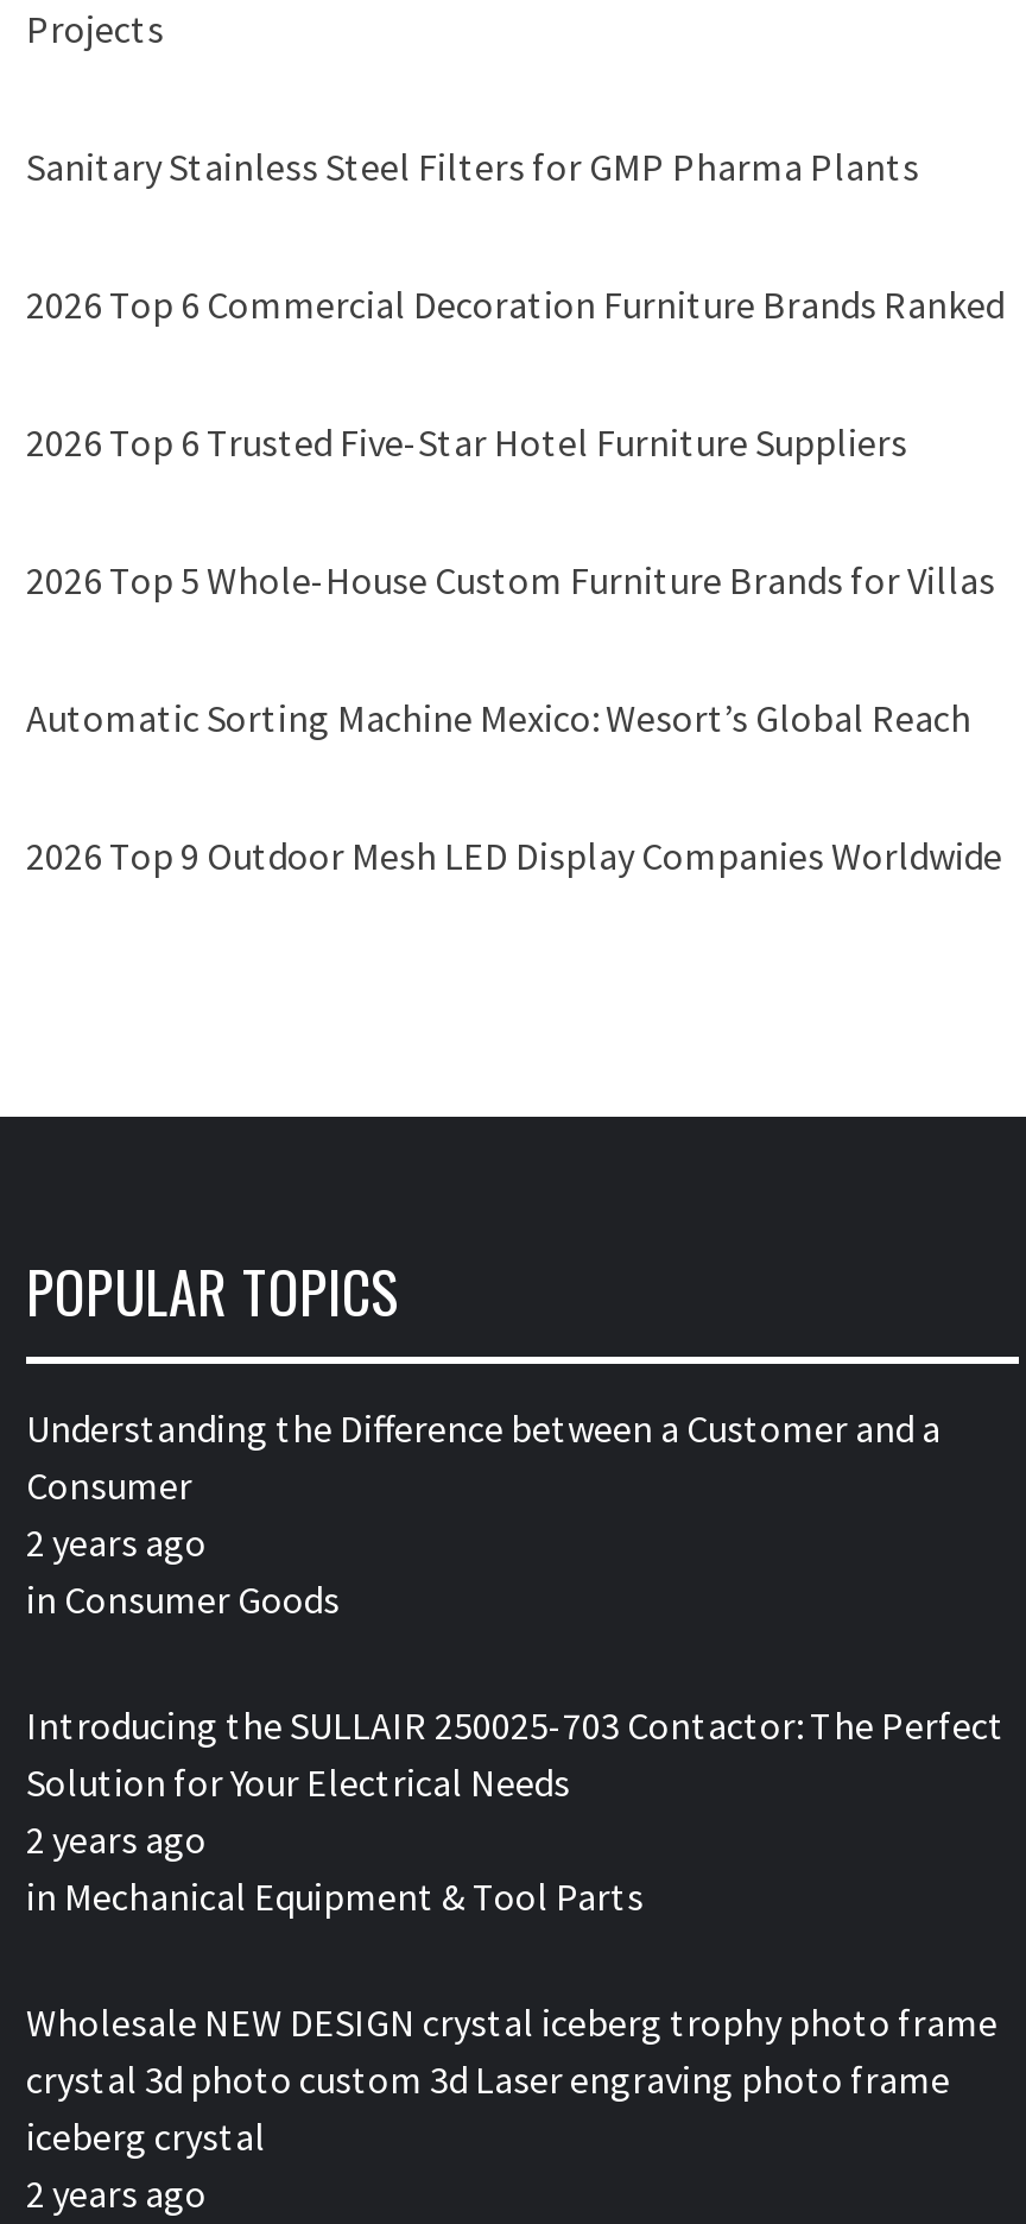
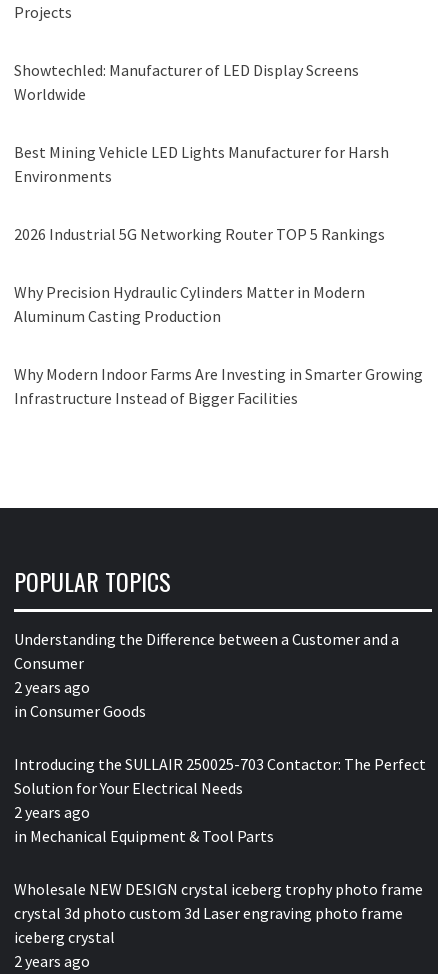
[26,143,1005,880] Sanitary Stainless Steel Filters for GMP Pharma Plants | 2026 Top 6 Commercial Decoration Furniture Brands Ranked | 2026 Top 6 Trusted Five-Star Hotel Furniture Suppliers | 2026 Top 5 Whole-House Custom Furniture Brands for Villas | Automatic Sorting Machine Mexico: Wesort’s Global Reach | 2026 Top 9 Outdoor Mesh LED Display Companies Worldwide -> [14,60,423,408] Showtechled: Manufacturer of LED Display Screens | Worldwide | Best Mining Vehicle LED Lights Manufacturer for Harsh | Environments | 2026 Industrial 5G Networking Router TOP 5 Rankings | Why Precision Hydraulic Cylinders Matter in Modern | Aluminum Casting Production | Why Modern Indoor Farms Are Investing in Smarter Growing | Infrastructure Instead of Bigger Facilities

